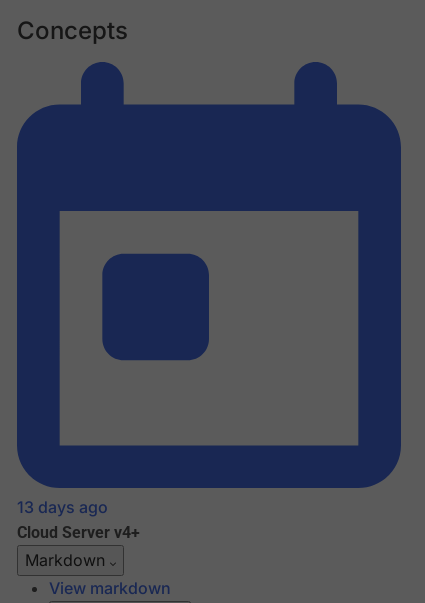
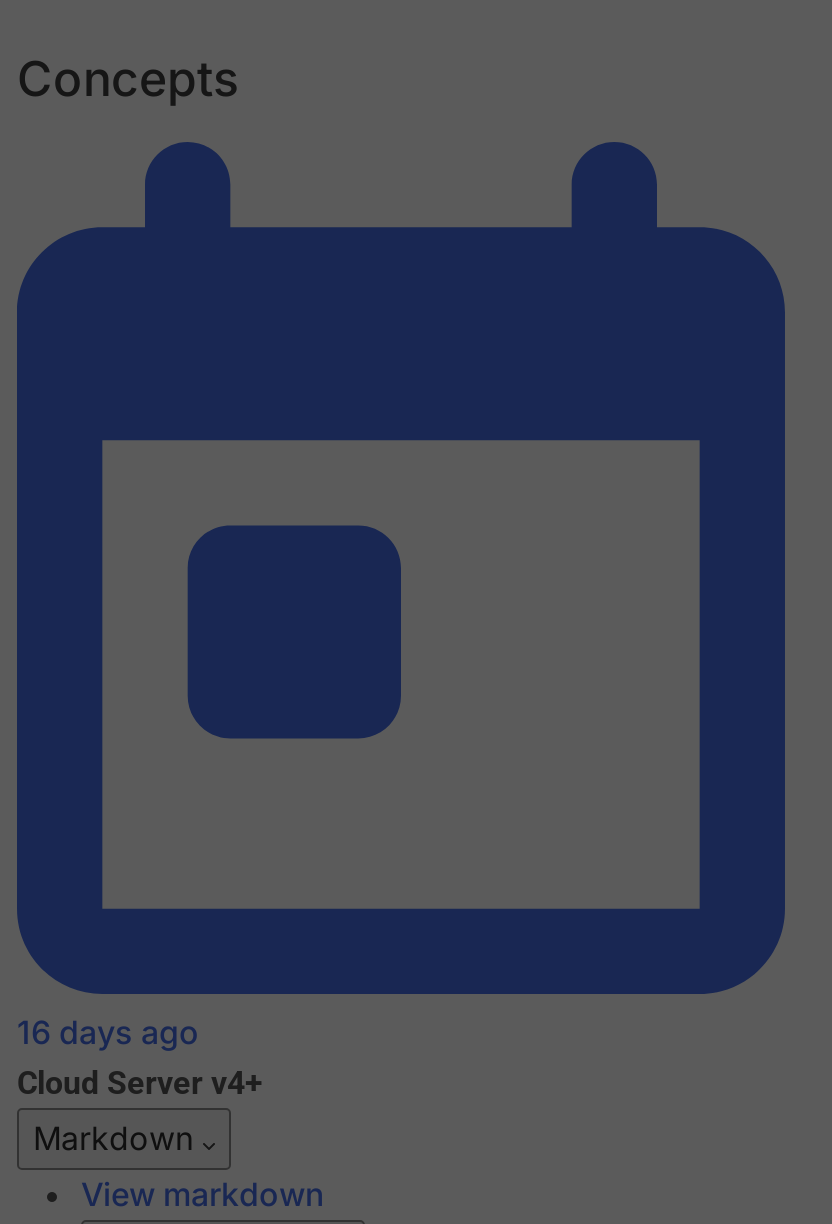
[17,497,108,517] 13 days ago -> [17,1013,199,1053] 16 days ago

